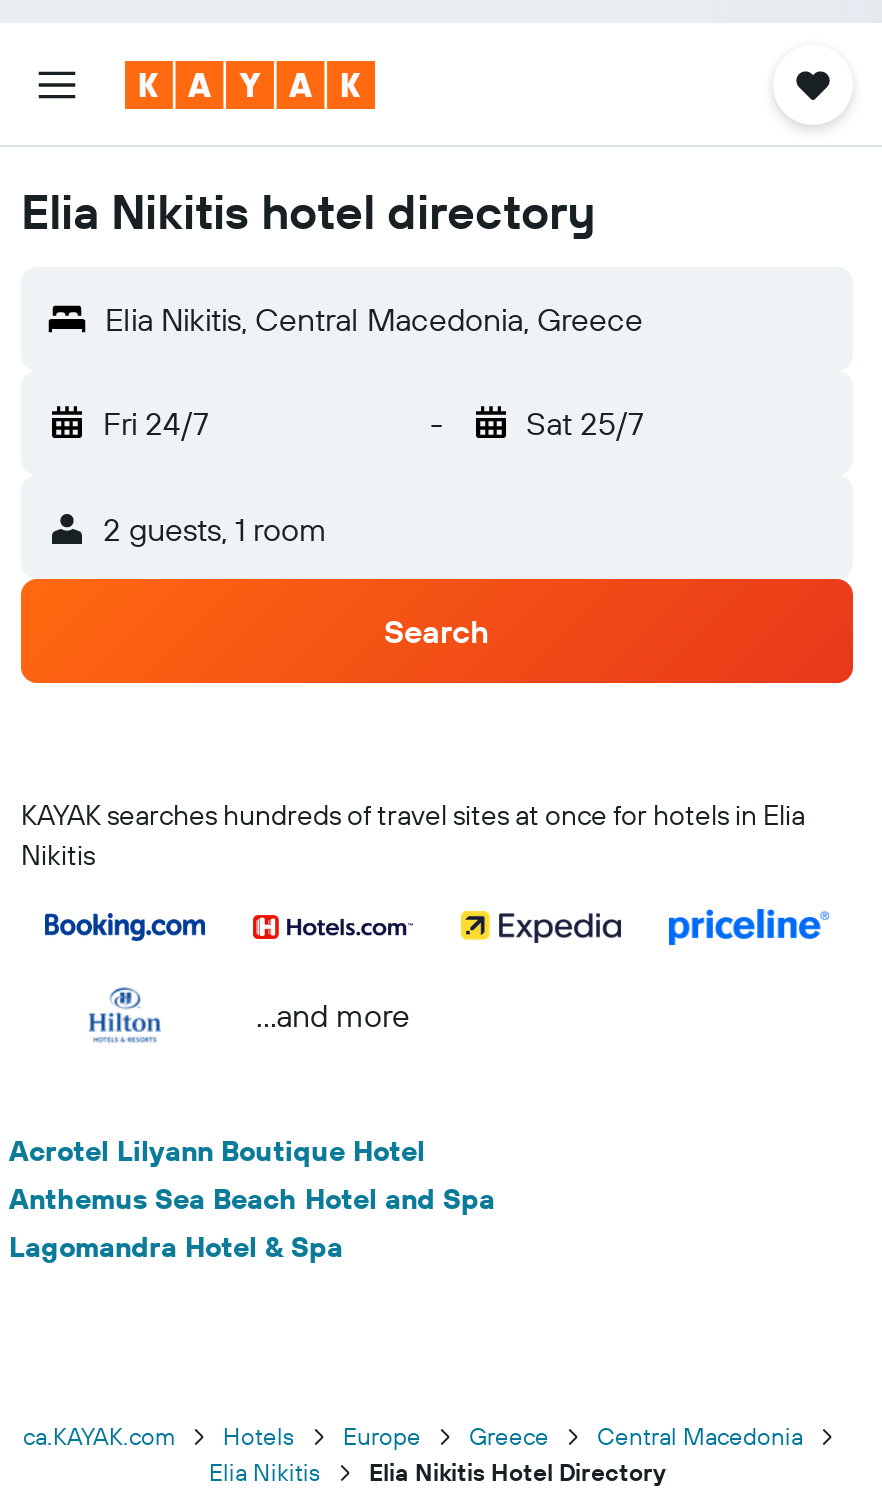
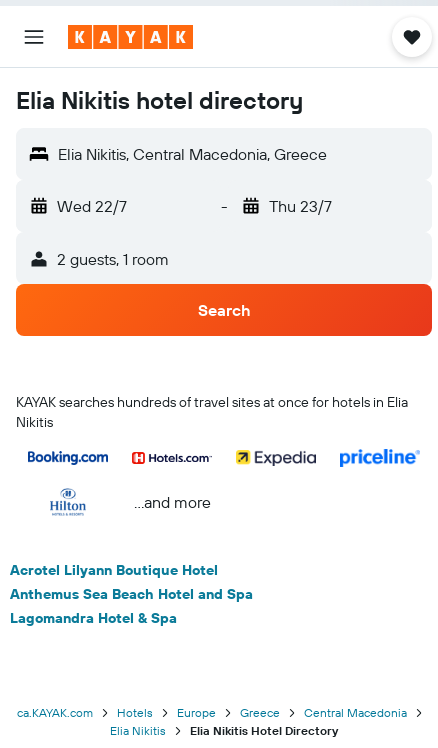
[103,403,209,443] Fri 24/7 -> [57,196,127,216] Wed 22/7
[526,403,644,443] Sat 25/7 -> [268,196,331,216] Thu 23/7

